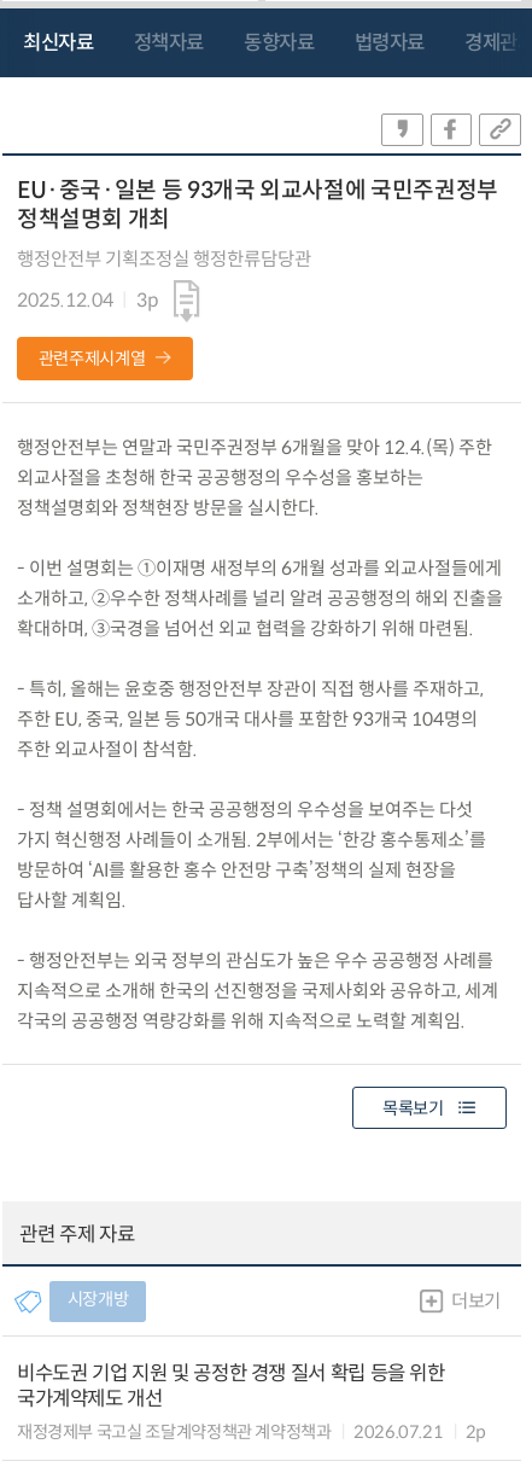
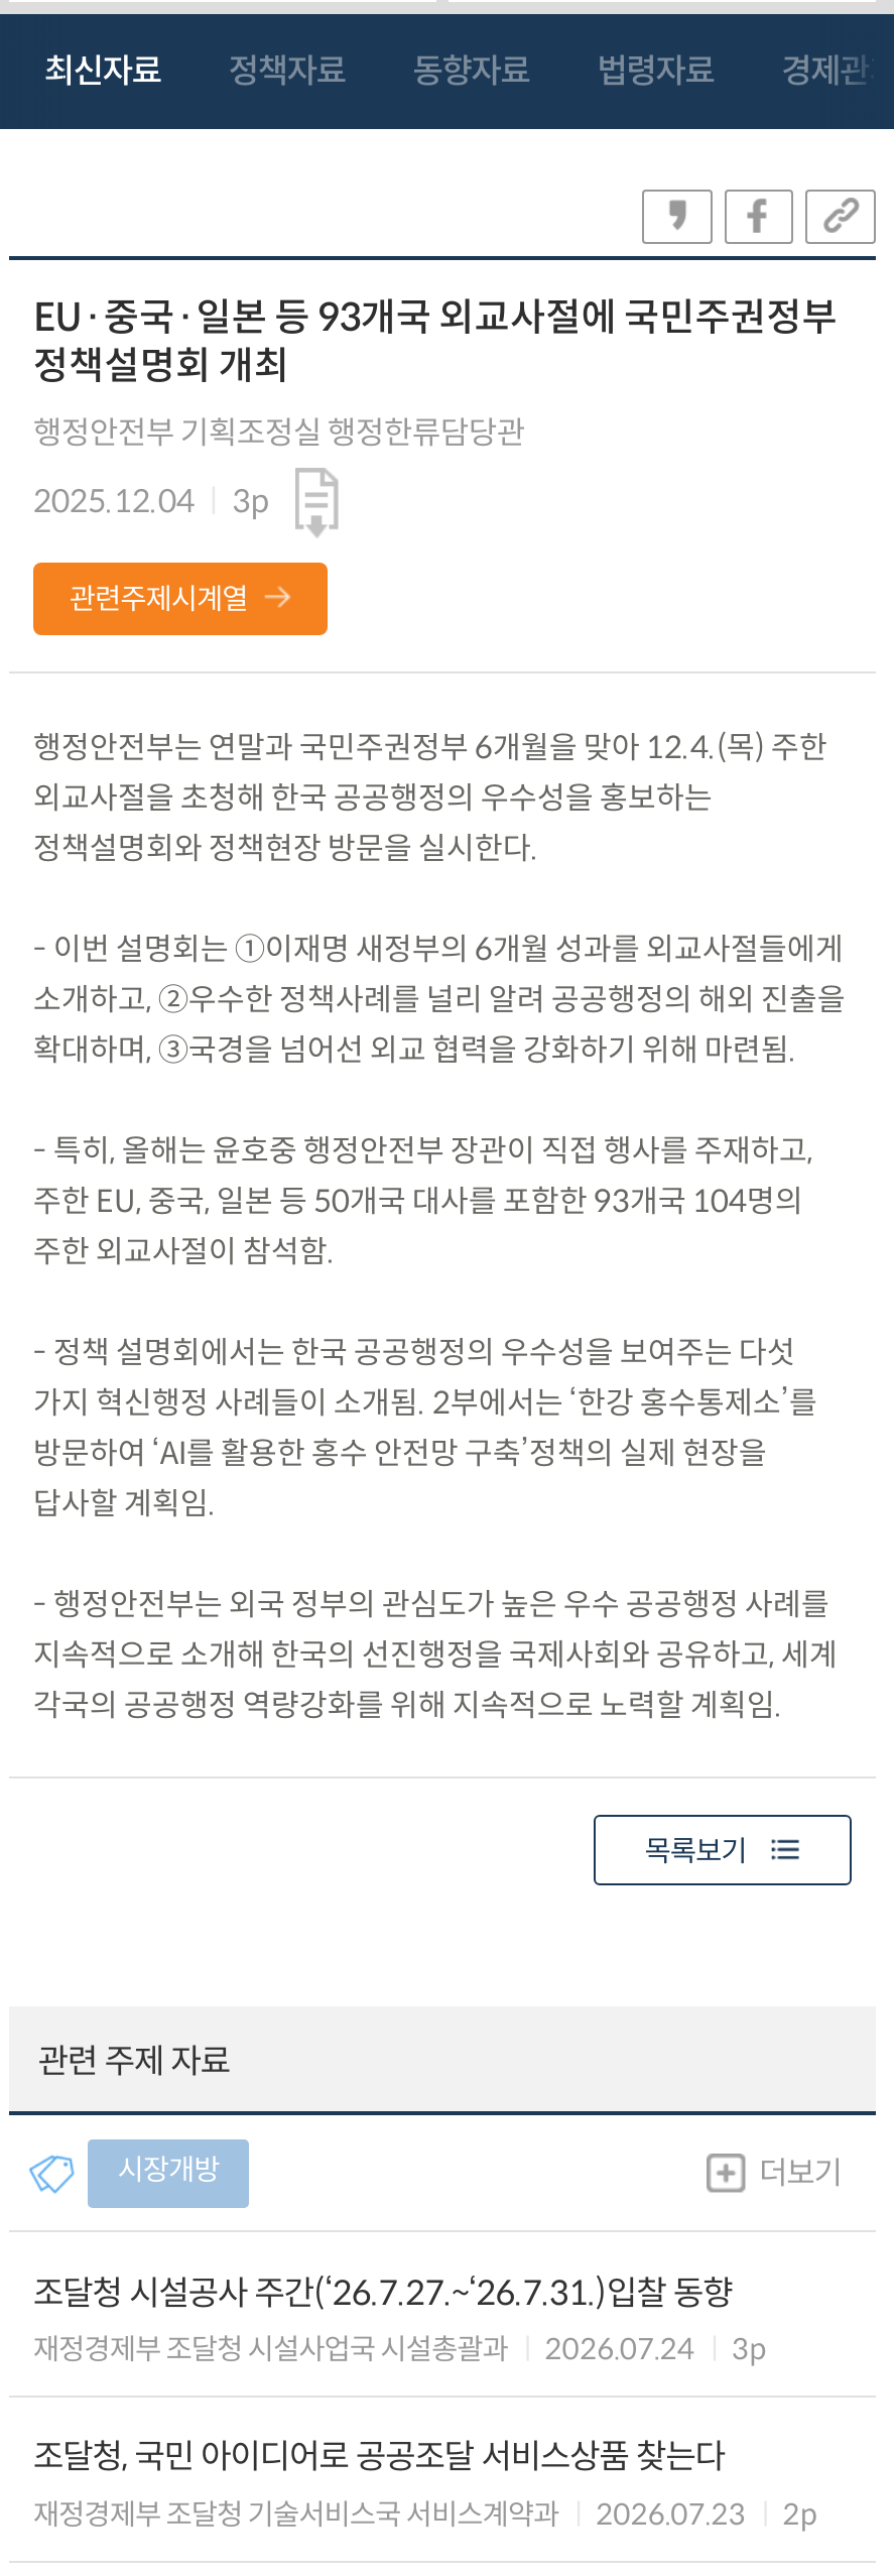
[17,1360,445,1443] 비수도권 기업 지원 및 공정한 경쟁 질서 확립 등을 위한 | 국가계약제도 개선 | 재정경제부 국고실 조달계약정책관 계약정책과 | 2026.07.21 -> [33,2272,766,2532] 조달청 시설공사 주간(‘26.7.27.~‘26.7.31.)입찰 동향 | 재정경제부 조달청 시설사업국 시설총괄과 | 2026.07.24 | 3p | 조달청, 국민 아이디어로 공공조달 서비스상품 찾는다 | 재정경제부 조달청 기술서비스국 서비스계약과 | 2026.07.23

